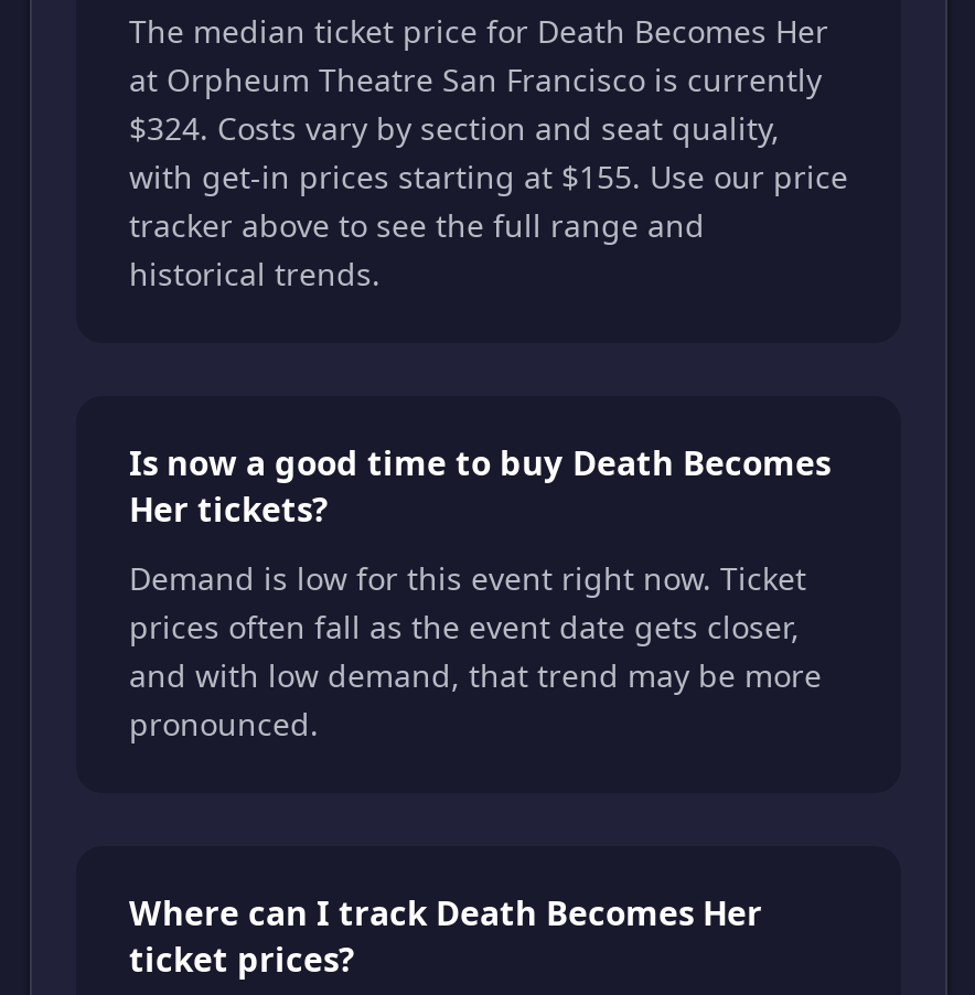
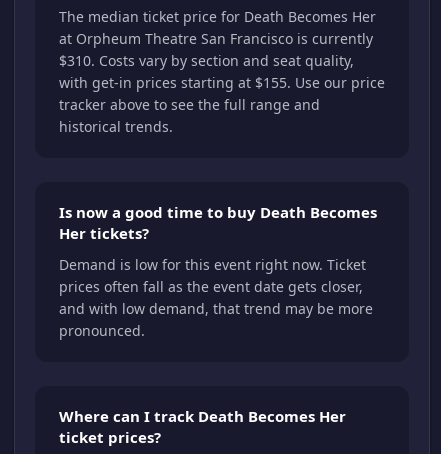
[129,107,780,149] $324. Costs vary by section and seat quality, -> [59,51,354,70] $310. Costs vary by section and seat quality,

